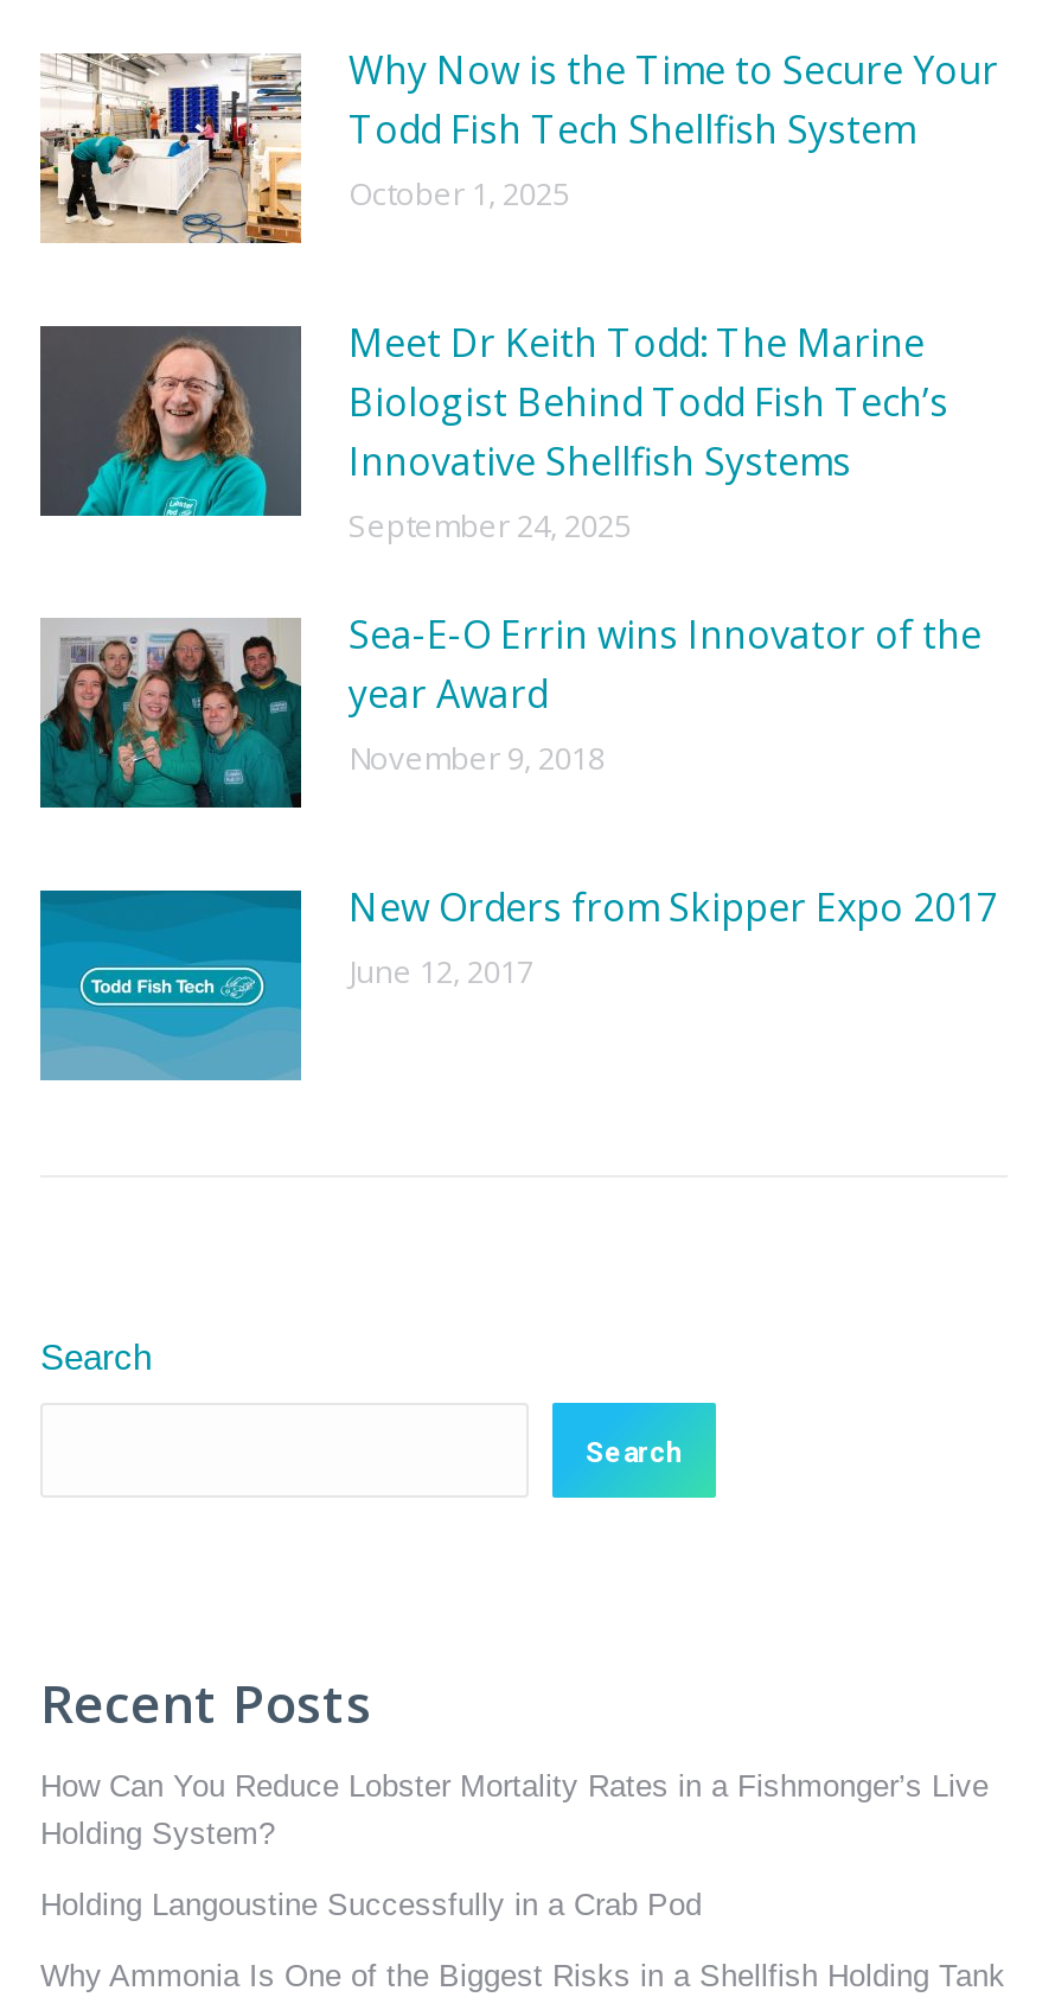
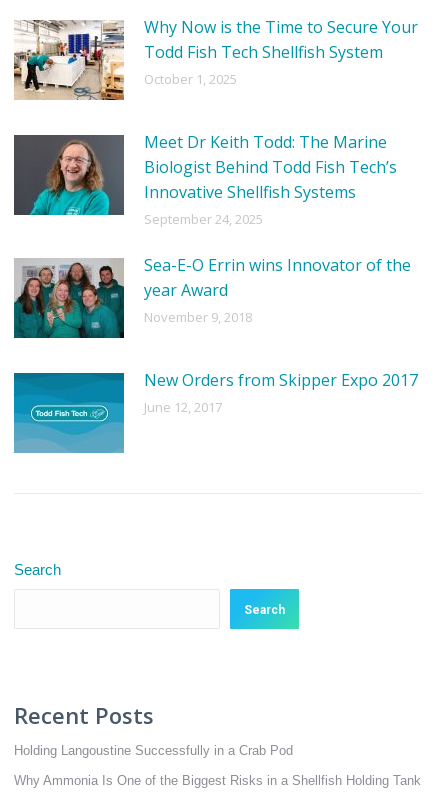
[40,1769,989,1852] How Can You Reduce Lobster Mortality Rates in a Fishmonger’s Live | Holding System? -> none

